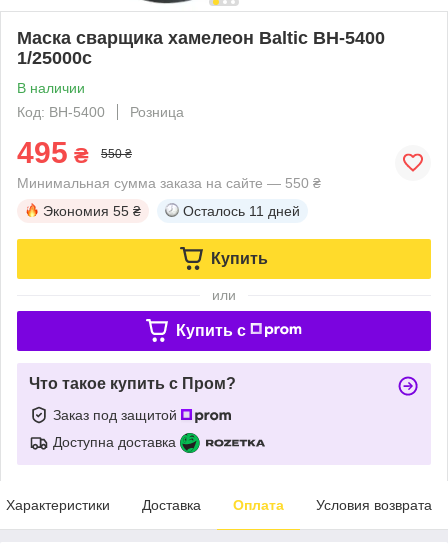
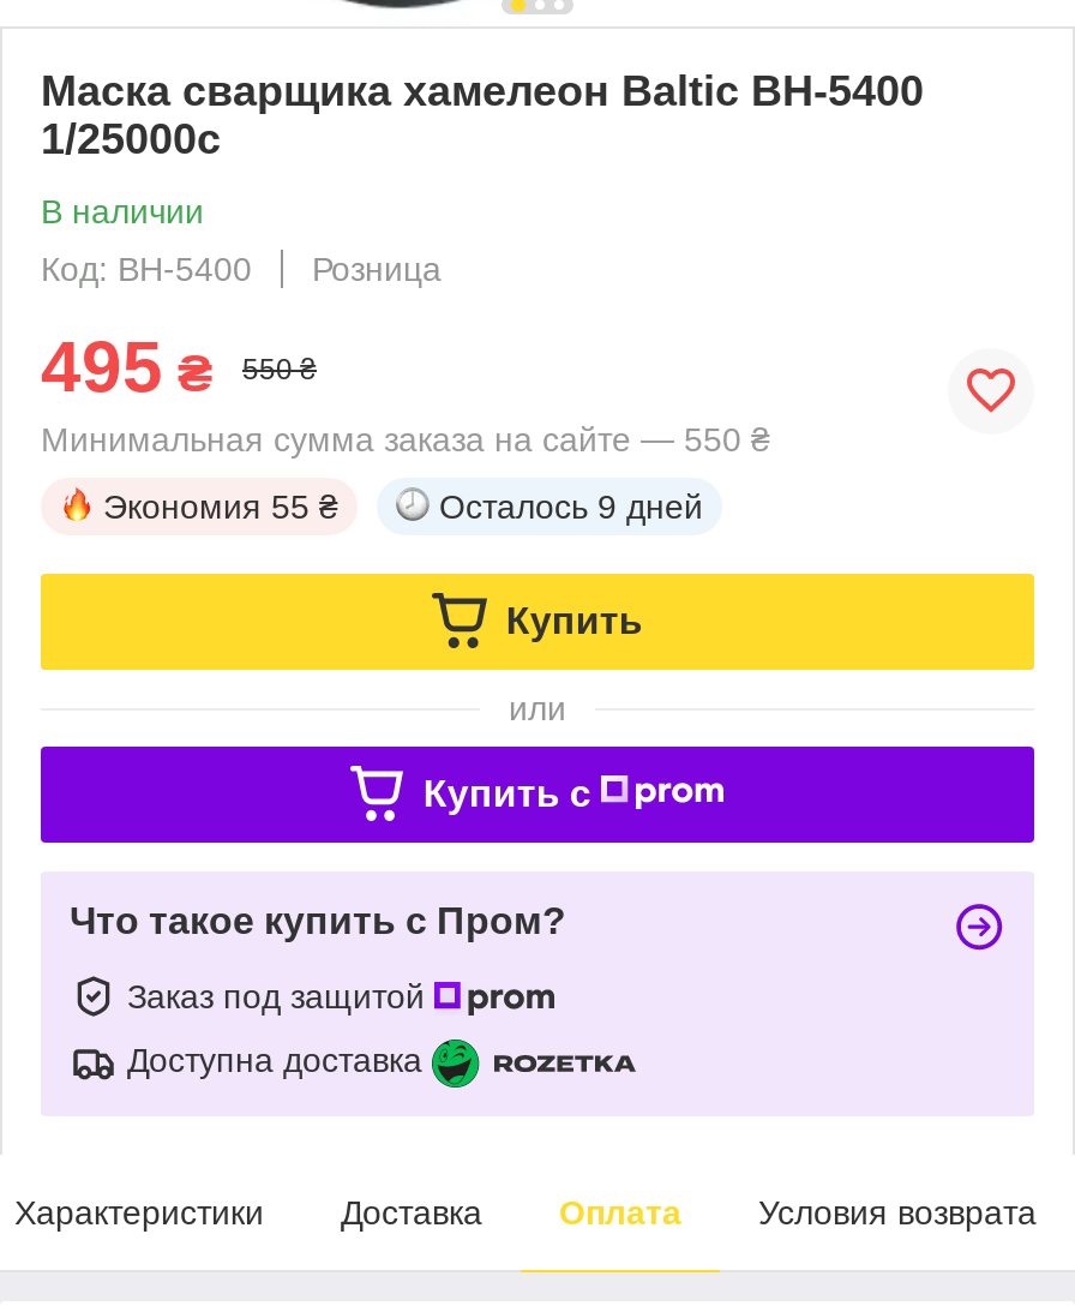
[183,203,300,219] Осталось 11 дней -> [439,487,703,525] Осталось 9 дней

